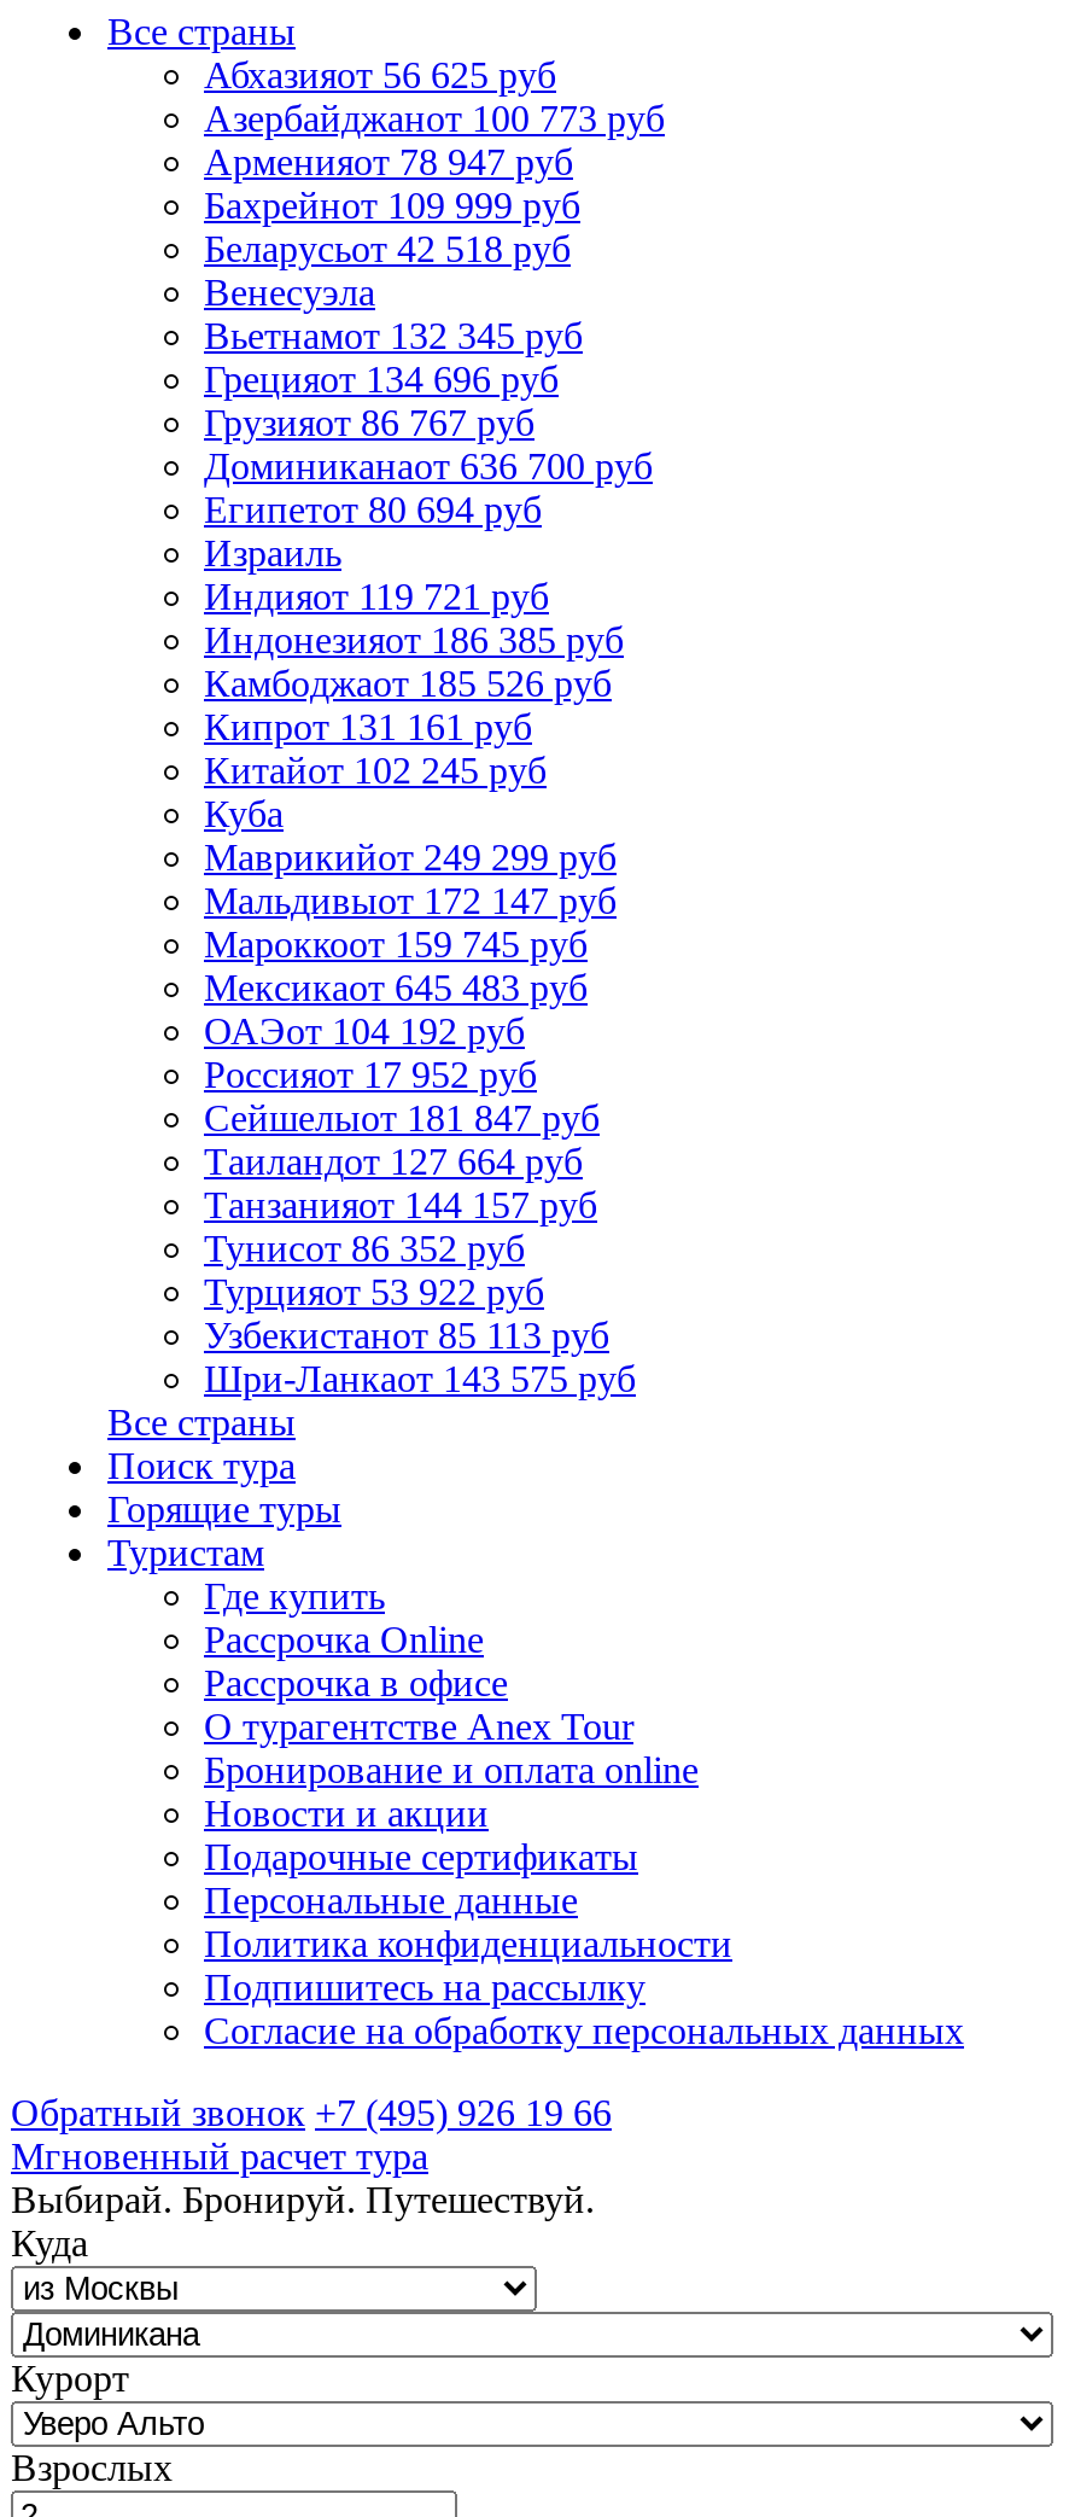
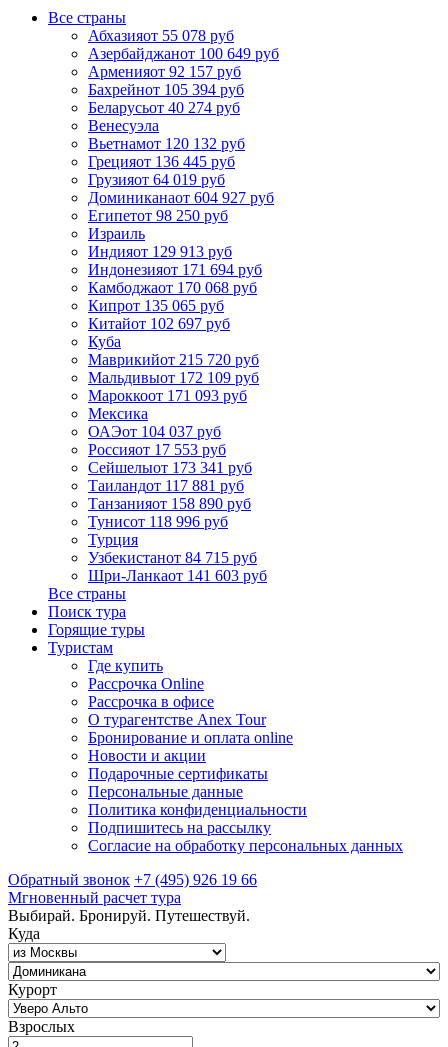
[204,54,556,95] Абхазияот 56 625 руб -> [88,27,234,44] Абхазияот 55 078 руб
[204,98,665,139] Азербайджанот 100 773 руб -> [88,45,279,62] Азербайджанот 100 649 руб
[204,141,573,182] Арменияот 78 947 руб -> [88,63,241,80] Арменияот 92 157 руб
[204,185,580,226] Бахрейнот 109 999 руб -> [88,81,244,98] Бахрейнот 105 394 руб
[204,228,571,269] Беларусьот 42 518 руб -> [88,99,240,116] Беларусьот 40 274 руб
[204,315,583,356] Вьетнамот 132 345 руб -> [88,135,245,152] Вьетнамот 120 132 руб
[204,359,559,400] Грецияот 134 696 руб -> [88,153,235,170] Грецияот 136 445 руб
[204,402,534,443] Грузияот 86 767 руб -> [88,171,225,188] Грузияот 64 019 руб
[204,445,653,486] Доминиканаот 636 700 руб -> [88,189,274,206] Доминиканаот 604 927 руб
[204,489,542,530] Египетот 80 694 руб -> [88,207,228,224] Египетот 98 250 руб
[204,576,549,617] Индияот 119 721 руб -> [88,243,232,260] Индияот 129 913 руб
[204,619,624,660] Индонезияот 186 385 руб -> [88,261,262,278] Индонезияот 171 694 руб
[204,663,612,704] Камбоджаот 185 526 руб -> [88,279,257,296] Камбоджаот 170 068 руб
[204,706,532,747] Кипрот 131 161 руб -> [88,297,224,314] Кипрот 135 065 руб
[204,750,547,791] Китайот 102 245 руб -> [88,315,230,332] Китайот 102 697 руб
[204,837,636,1399] Маврикийот 249 299 руб | Мальдивыот 172 147 руб | Мароккоот 159 745 руб | Мексикаот 645 483 руб | ОАЭот 104 192 руб | Россияот 17 952 руб | Сейшелыот 181 847 руб | Таиландот 127 664 руб | Танзанияот 144 157 руб | Тунисот 86 352 руб | Турцияот 53 922 руб | Узбекистанот 85 113 руб | Шри-Ланкаот 143 575 руб -> [88,351,267,584] Маврикийот 215 720 руб | Мальдивыот 172 109 руб | Мароккоот 171 093 руб | Мексика | ОАЭот 104 037 руб | Россияот 17 553 руб | Сейшелыот 173 341 руб | Таиландот 117 881 руб | Танзанияот 158 890 руб | Тунисот 118 996 руб | Турция | Узбекистанот 84 715 руб | Шри-Ланкаот 141 603 руб

